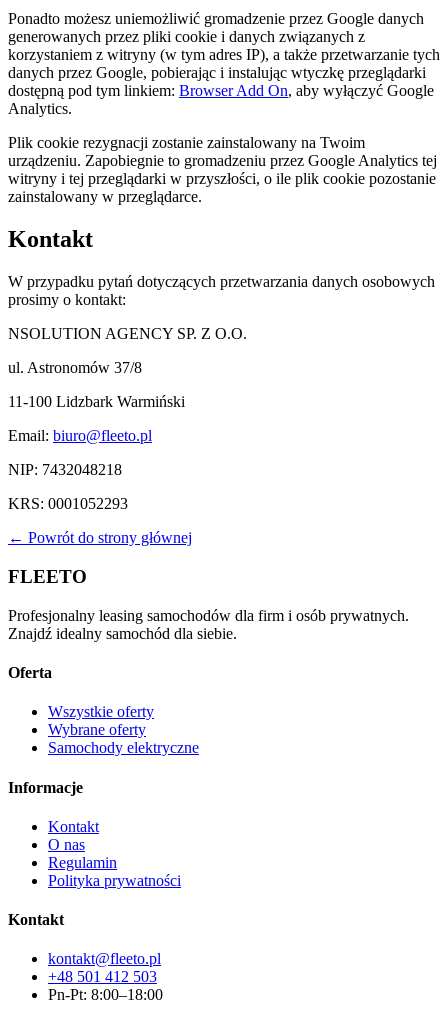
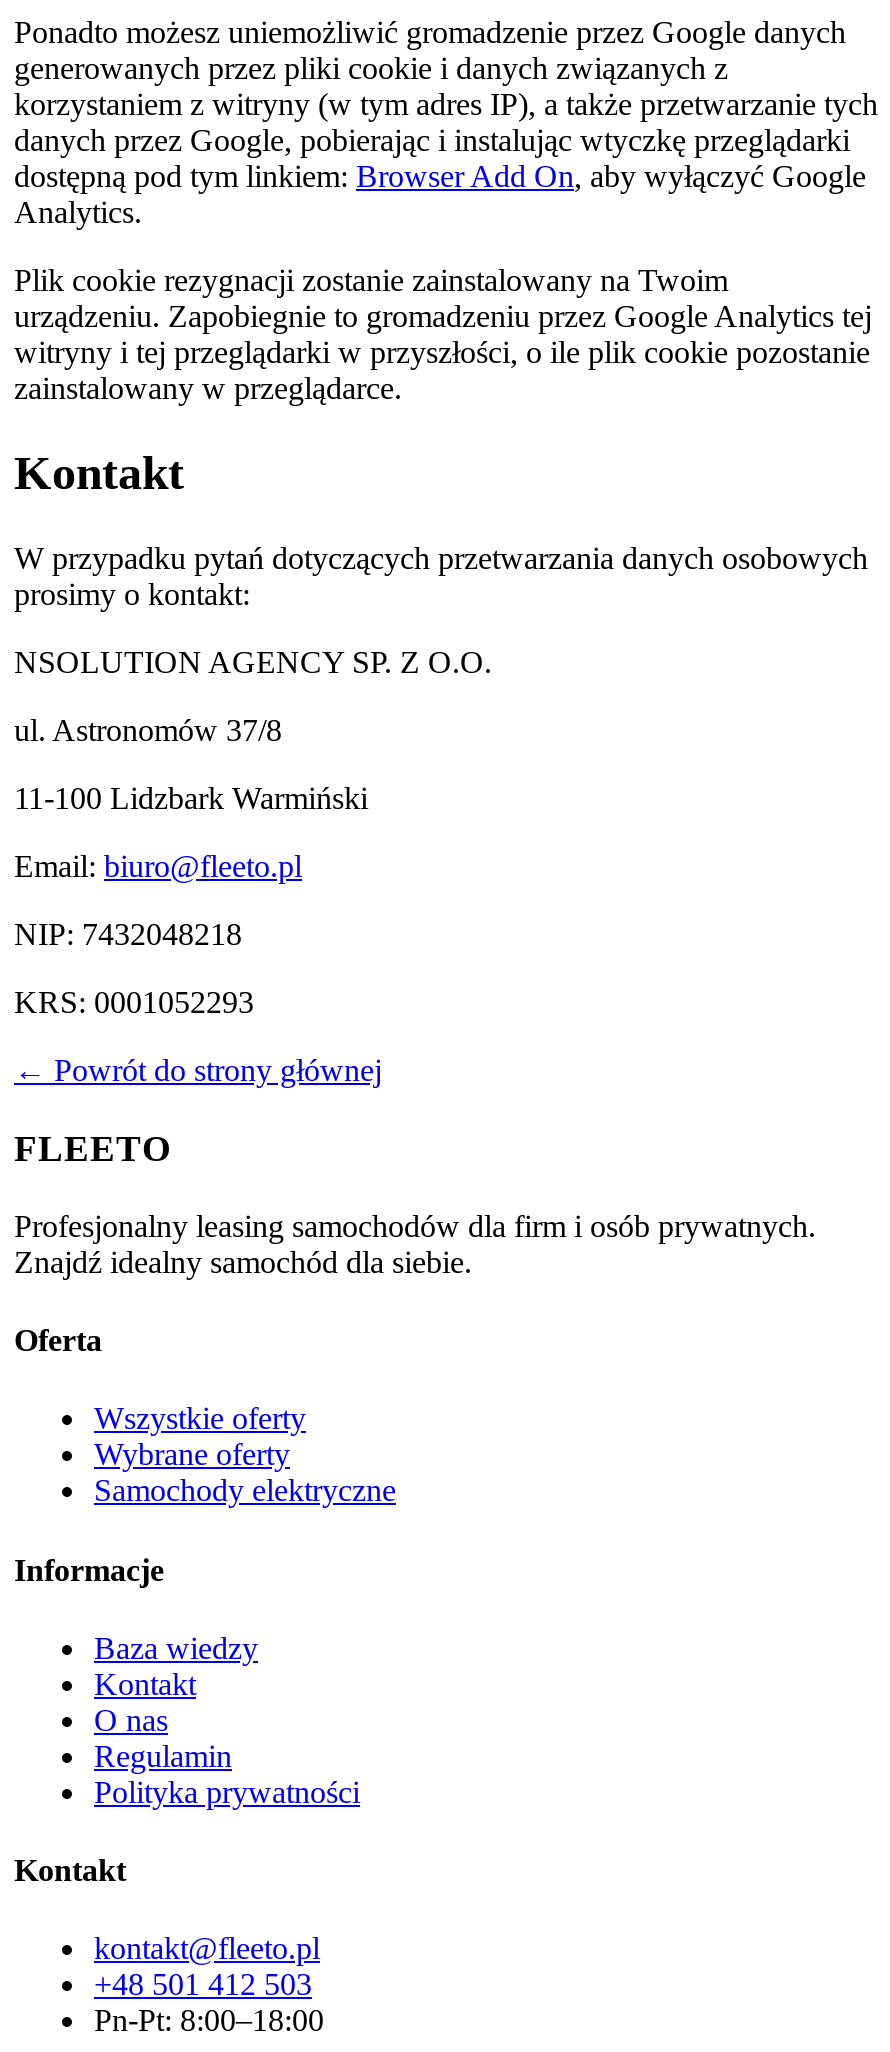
none -> [94,1631,258,1665] Baza wiedzy

